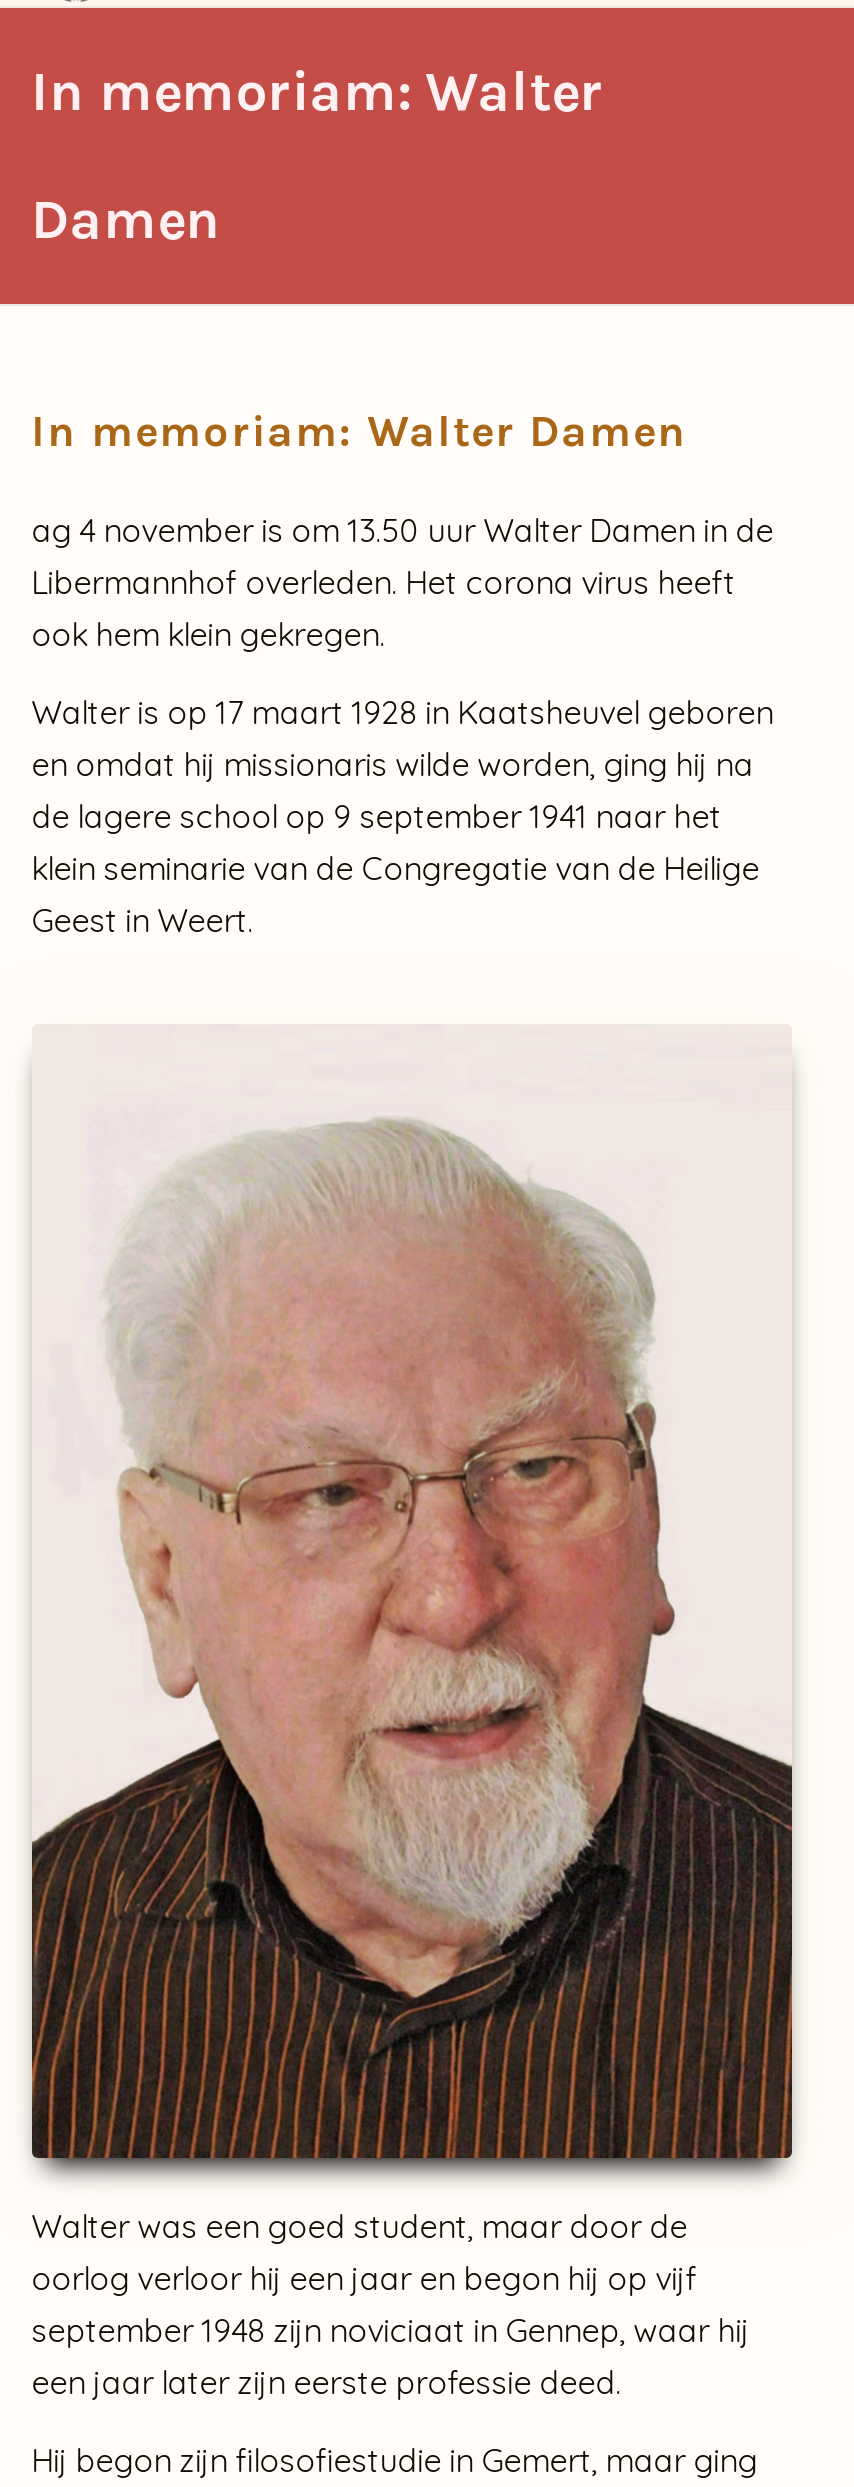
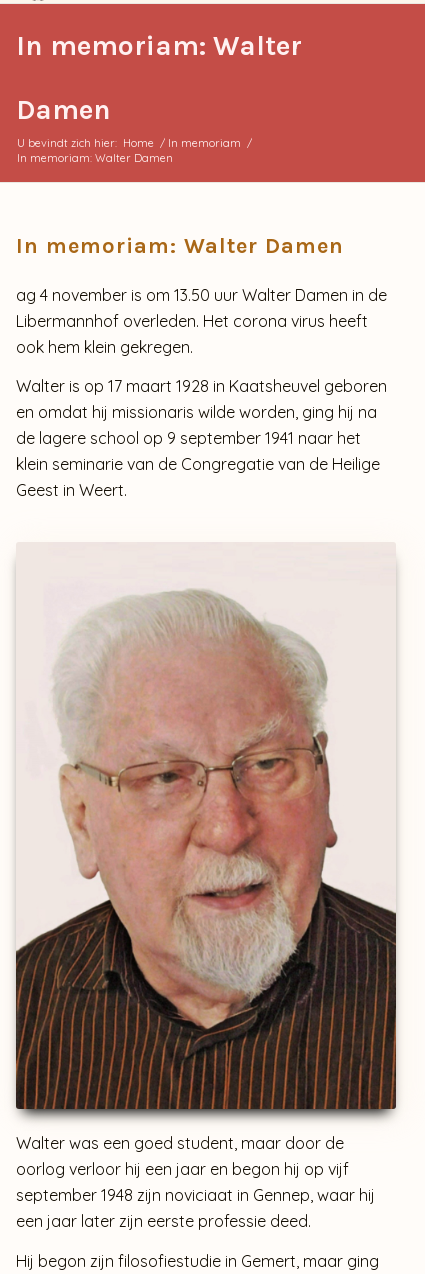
none -> [17,136,253,165] U bevindt zich hier: Home / In memoriam / | In memoriam: Walter Damen

